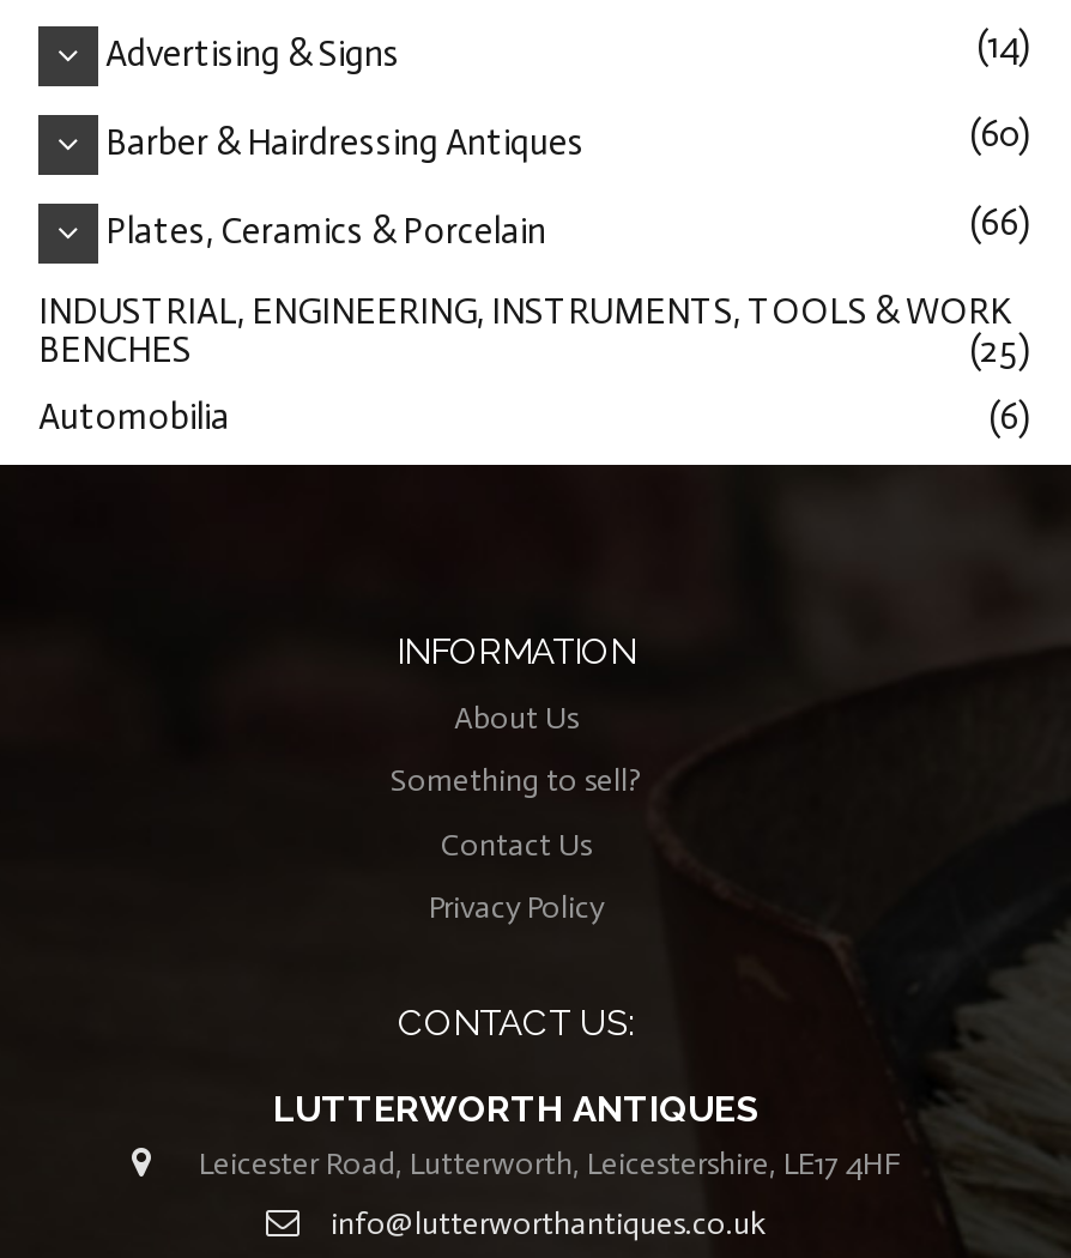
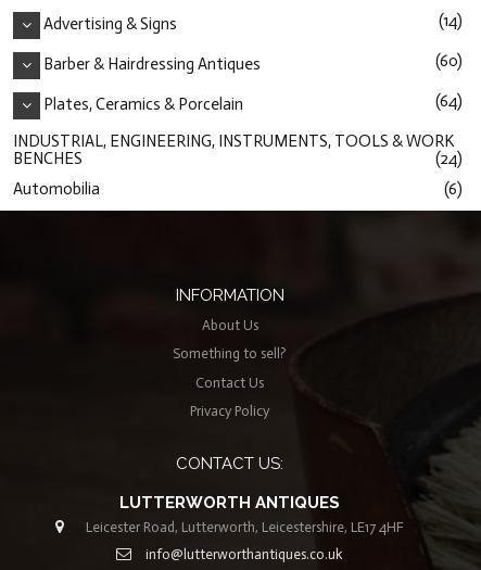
[970,201,1030,244] (66) -> [435,91,463,110] (64)
[970,328,1030,371] (25) -> [435,148,463,168] (24)

